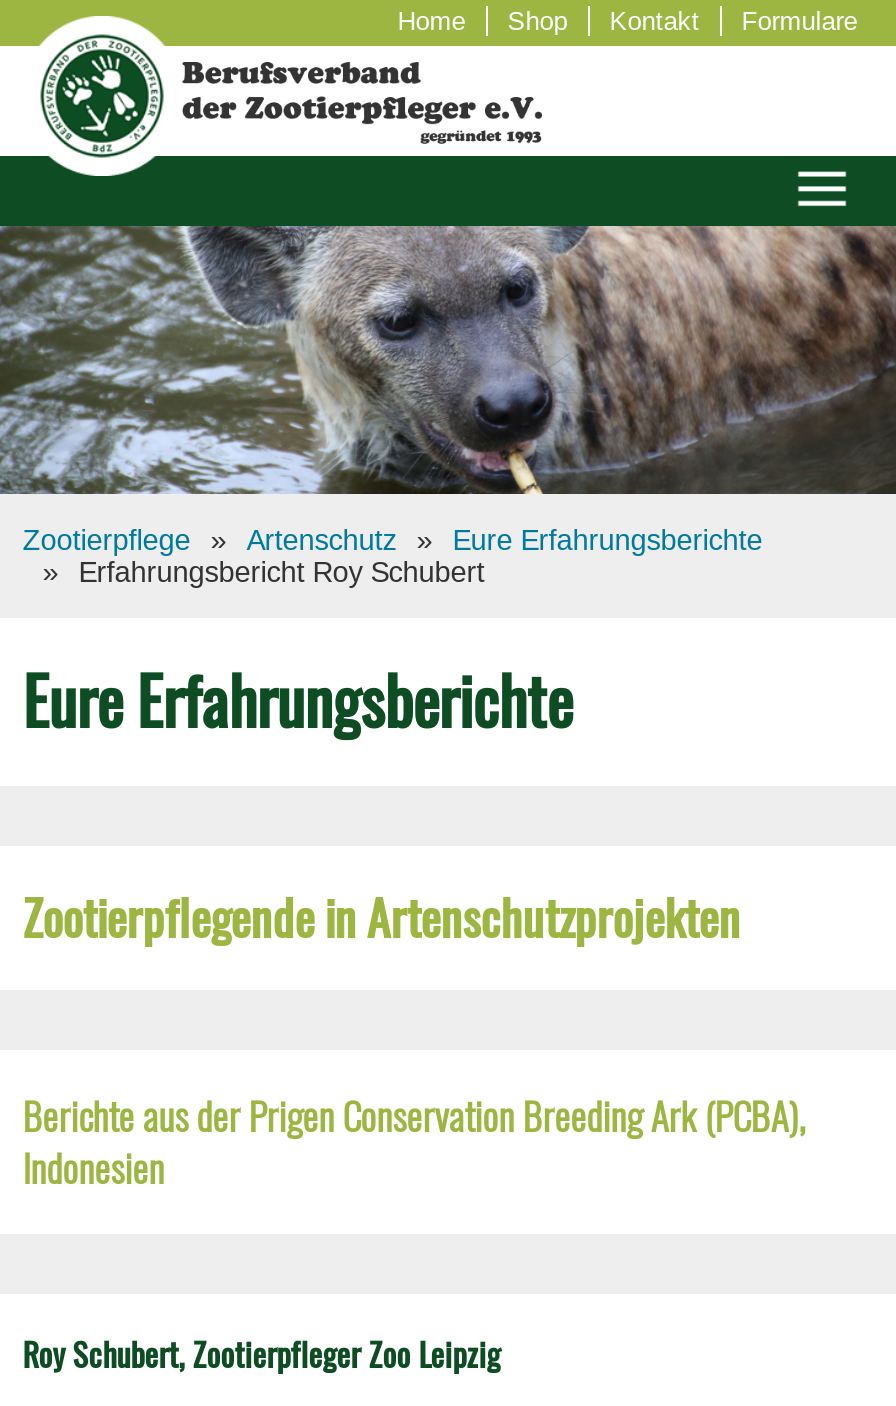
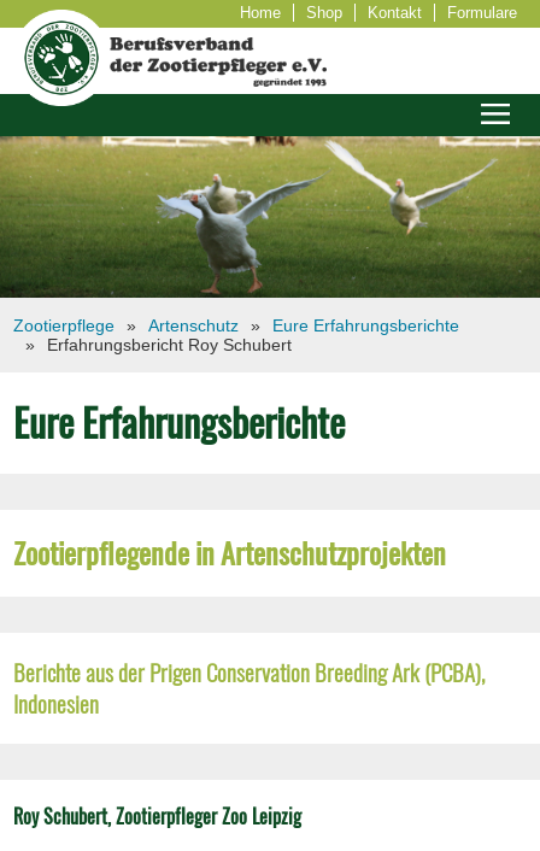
[6,224,890,496] [image] -> [4,135,536,299] [image]

